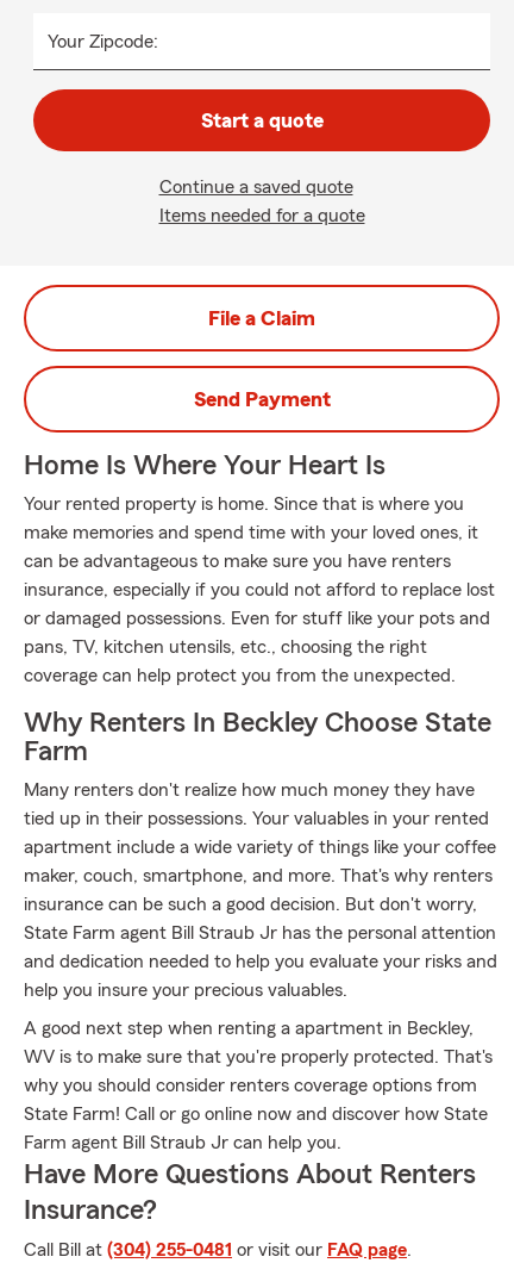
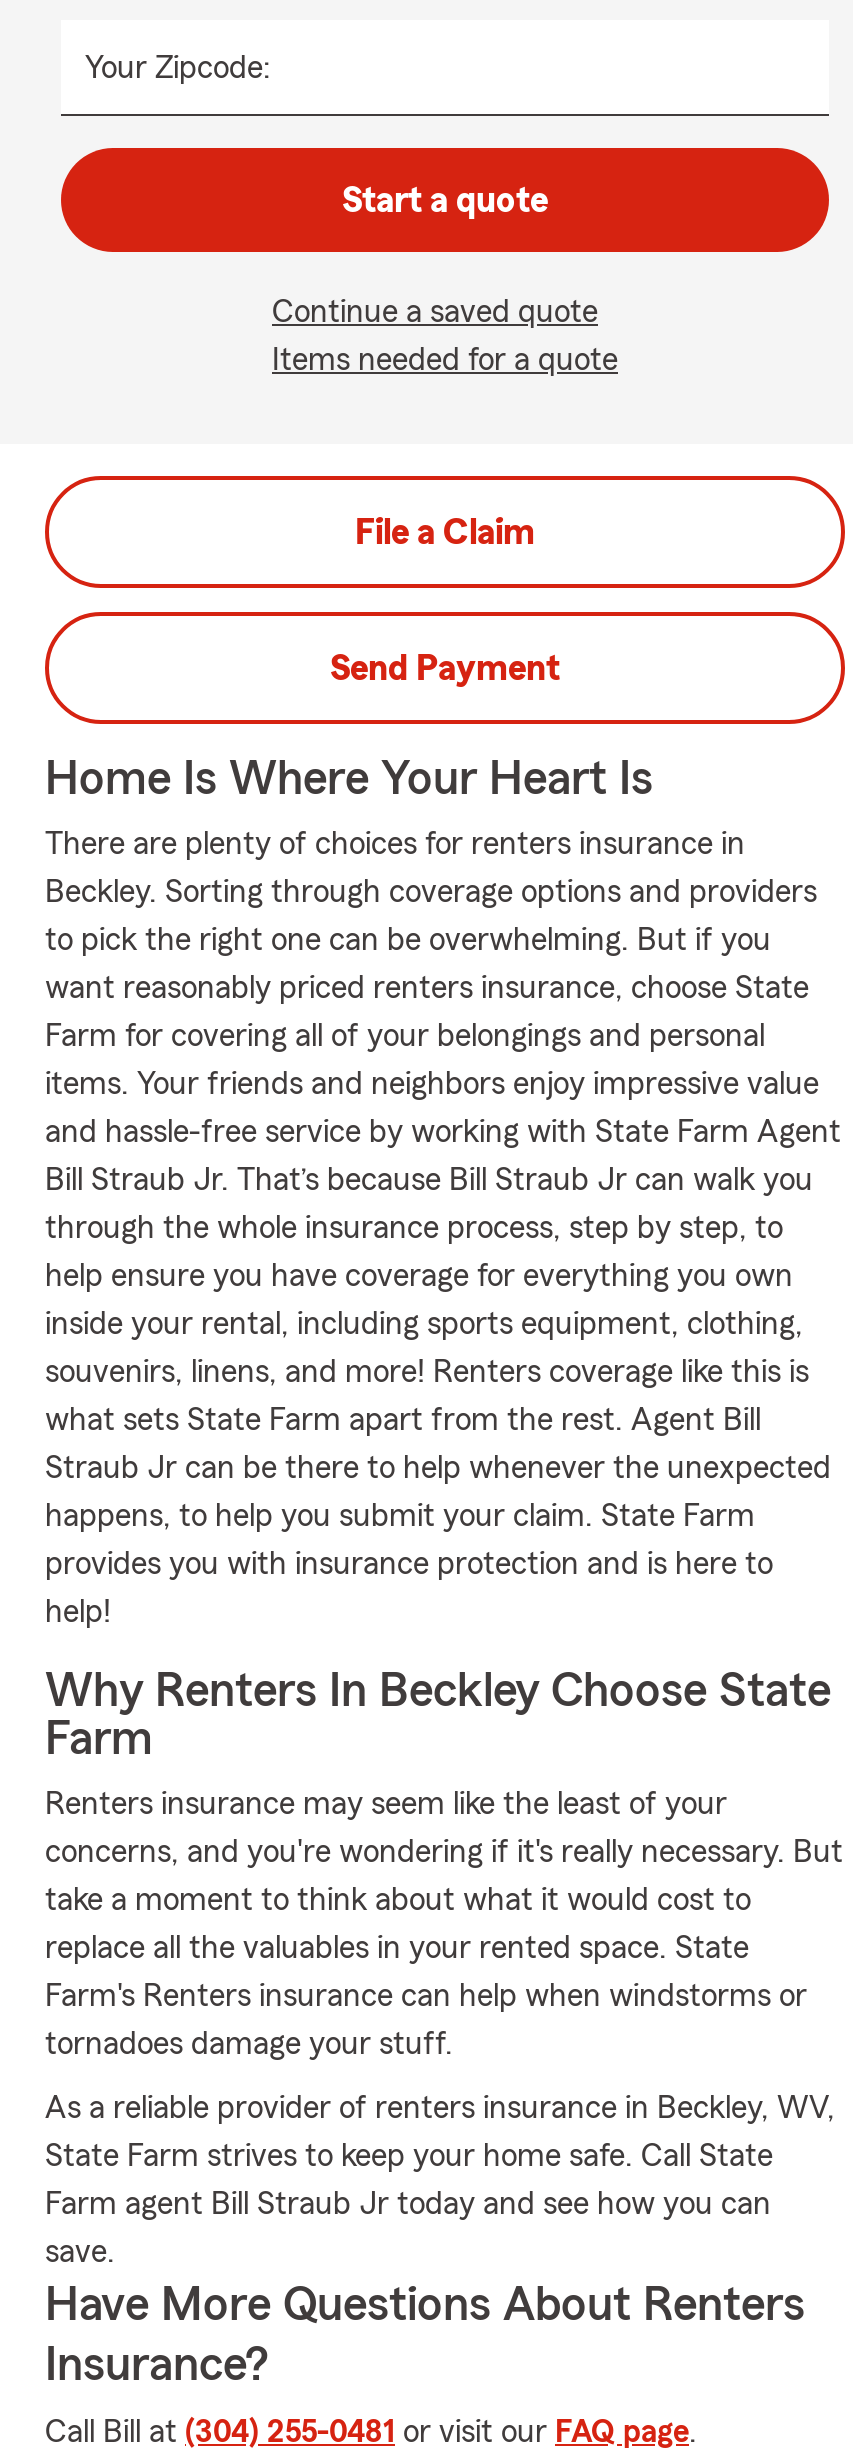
[24,494,495,685] Your rented property is home. Since that is where you | make memories and spend time with your loved ones, it | can be advantageous to make sure you have renters | insurance, especially if you could not afford to replace lost | or damaged possessions. Even for stuff like your pots and | pans, TV, kitchen utensils, etc., choosing the right | coverage can help protect you from the unexpected. -> [45,828,841,1628] There are plenty of choices for renters insurance in | Beckley. Sorting through coverage options and providers | to pick the right one can be overwhelming. But if you | want reasonably priced renters insurance, choose State | Farm for covering all of your belongings and personal | items. Your friends and neighbors enjoy impressive value | and hassle-free service by working with State Farm Agent | Bill Straub Jr. That’s because Bill Straub Jr can walk you | through the whole insurance process, step by step, to | help ensure you have coverage for everything you own | inside your rental, including sports equipment, clothing, | souvenirs, linens, and more! Renters coverage like this is | what sets State Farm apart from the rest. Agent Bill | Straub Jr can be there to help whenever the unexpected | happens, to help you submit your claim. State Farm | provides you with insurance protection and is here to | help!
moved [24,709,491,766] -> [45,1668,831,1764]: Why Renters In Beckley Choose State | Farm
[24,780,497,1152] Many renters don't realize how much money they have | tied up in their possessions. Your valuables in your rented | apartment include a wide variety of things like your coffee | maker, couch, smartphone, and more. That's why renters | insurance can be such a good decision. But don't worry, | State Farm agent Bill Straub Jr has the personal attention | and dedication needed to help you evaluate your risks and | help you insure your precious valuables. | A good next step when renting a apartment in Beckley, | WV is to make sure that you're properly protected. That's | why you should consider renters coverage options from | State Farm! Call or go online now and discover how State | Farm agent Bill Straub Jr can help you. -> [45,1788,843,2268] Renters insurance may seem like the least of your | concerns, and you're wondering if it's really necessary. But | take a moment to think about what it would cost to | replace all the valuables in your rented space. State | Farm's Renters insurance can help when windstorms or | tornadoes damage your stuff. | As a reliable provider of renters insurance in Beckley, WV, | State Farm strives to keep your home safe. Call State | Farm agent Bill Straub Jr today and see how you can | save.

